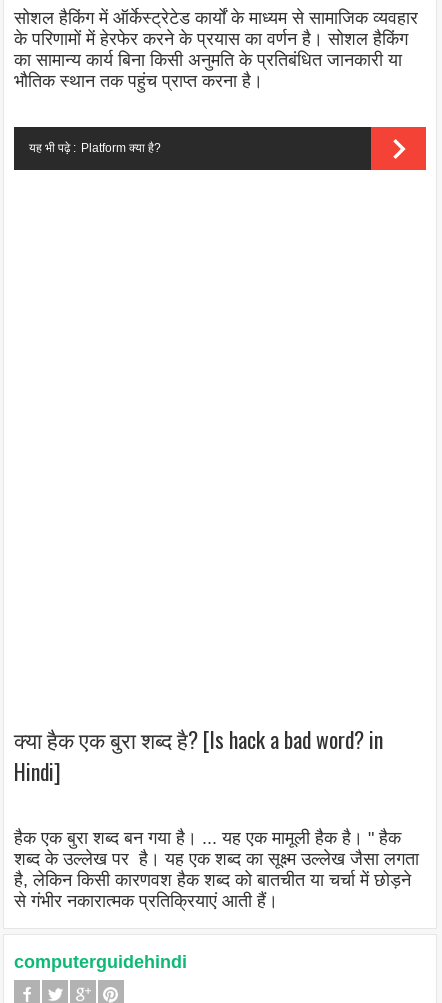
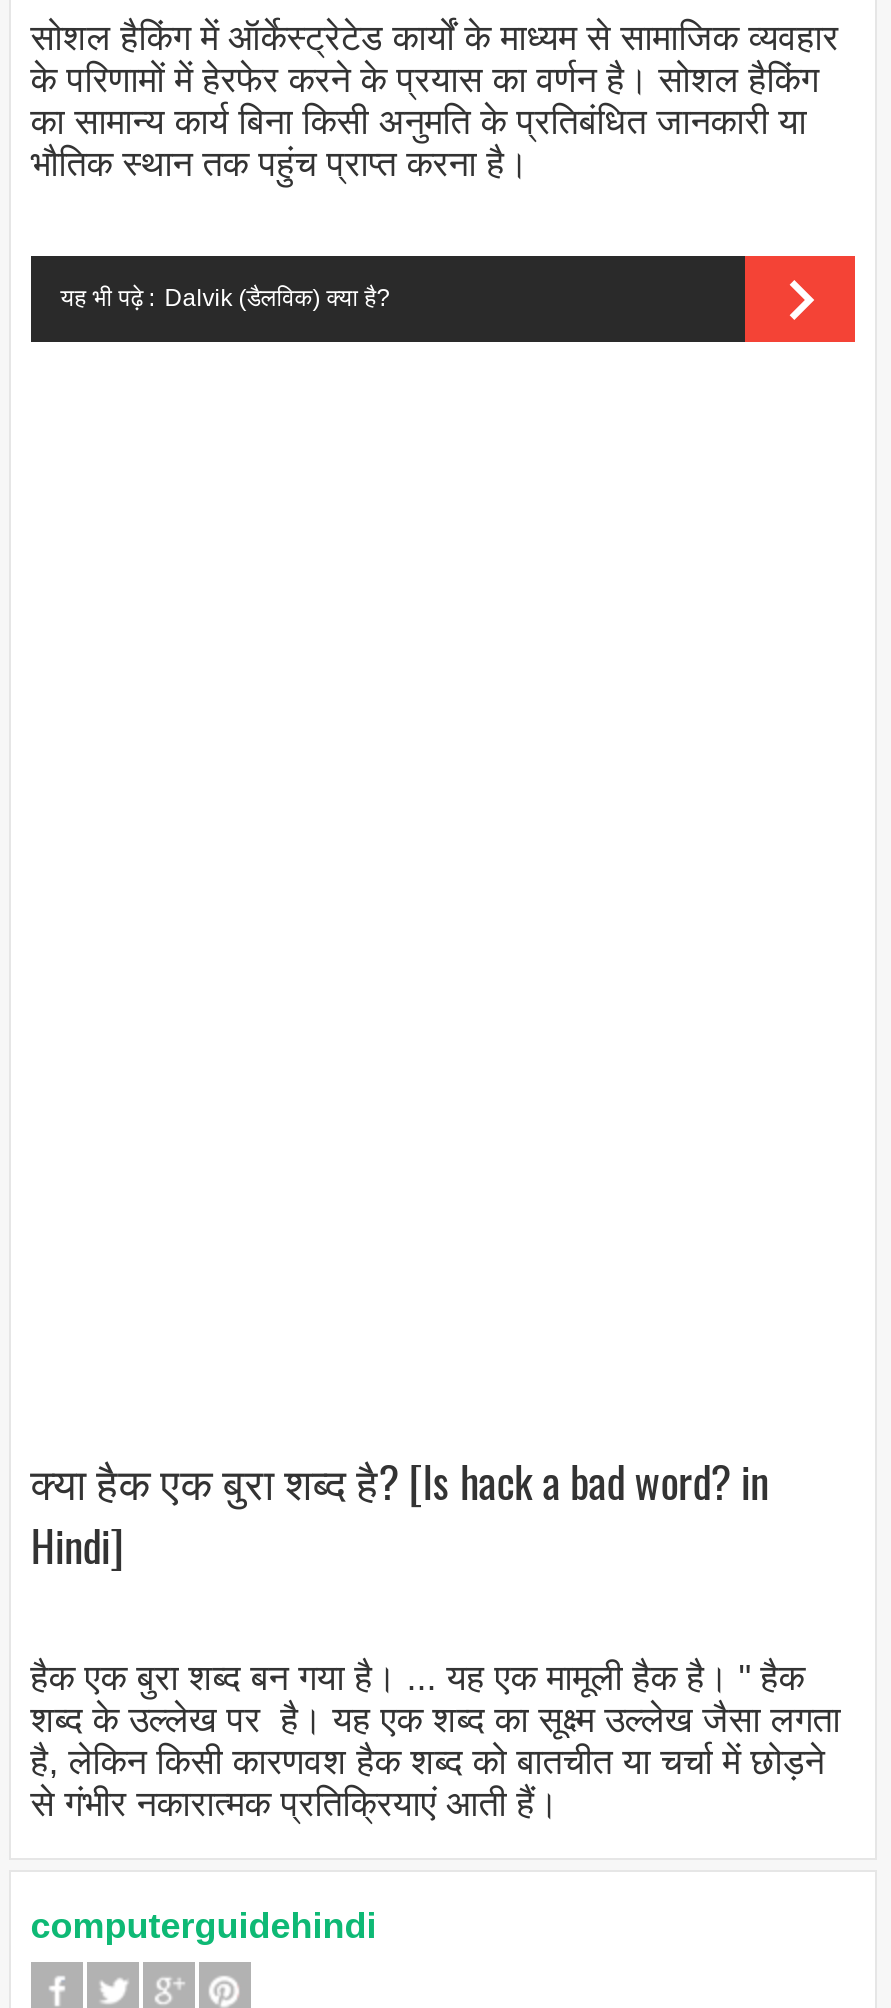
[29,141,161,155] यह भी पढ़े : Platform क्या है? -> [60,285,390,313] यह भी पढ़े : Dalvik (डैलविक) क्या है?

